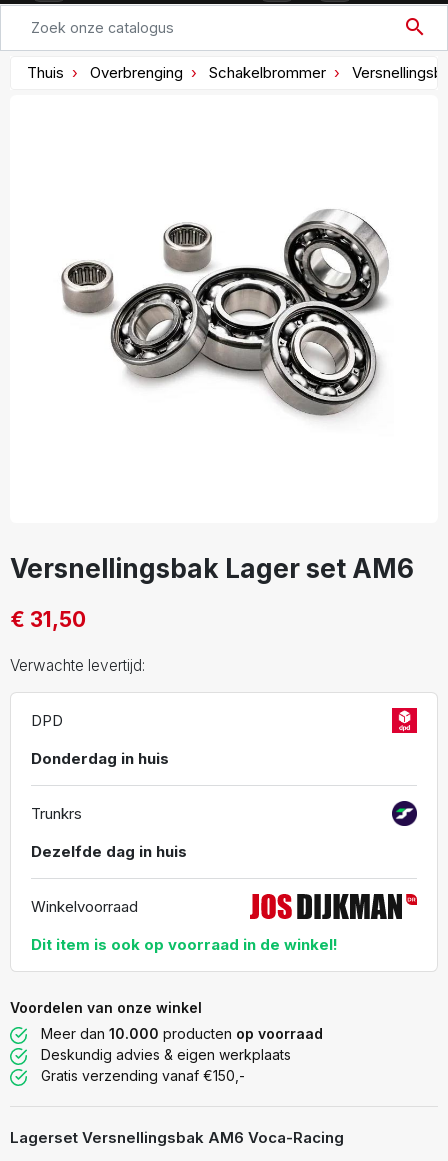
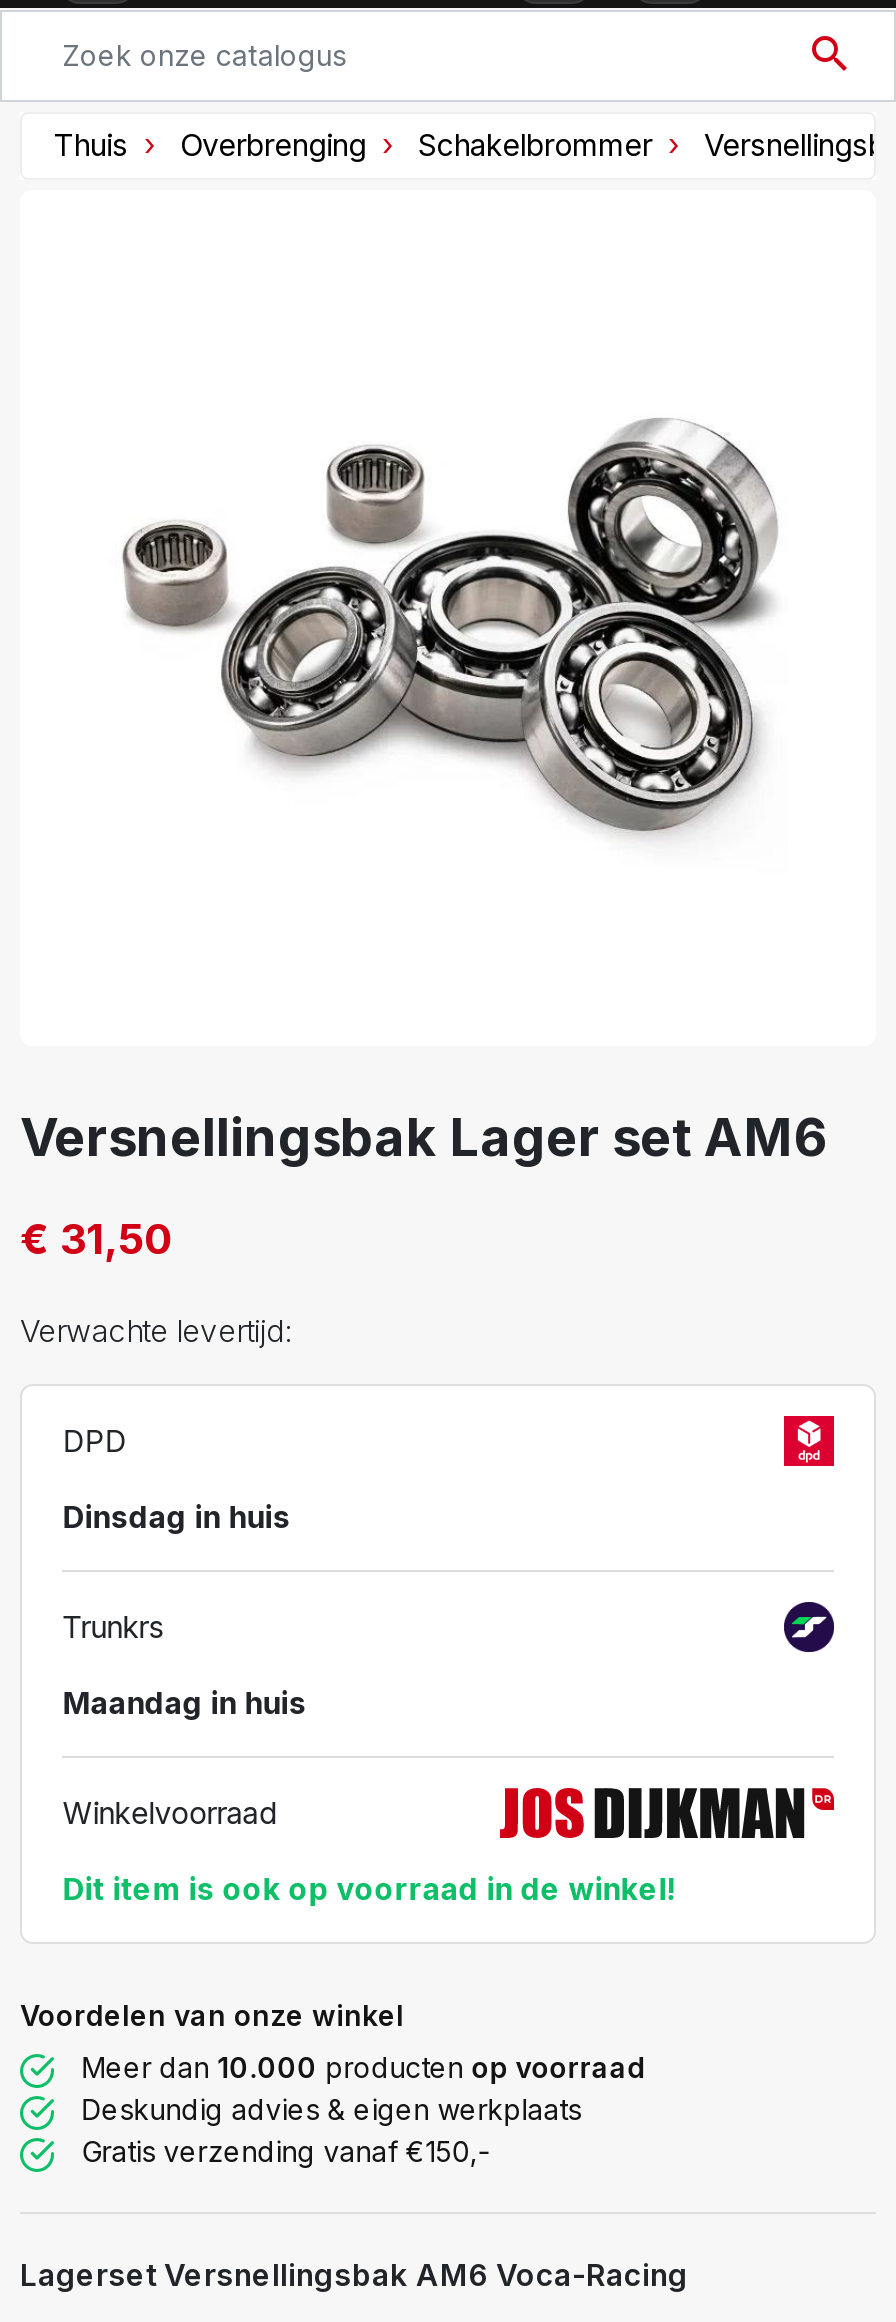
[31,749,169,768] Donderdag in huis -> [62,1499,290,1537] Dinsdag in huis
[31,842,187,861] Dezelfde dag in huis -> [62,1685,306,1723] Maandag in huis

